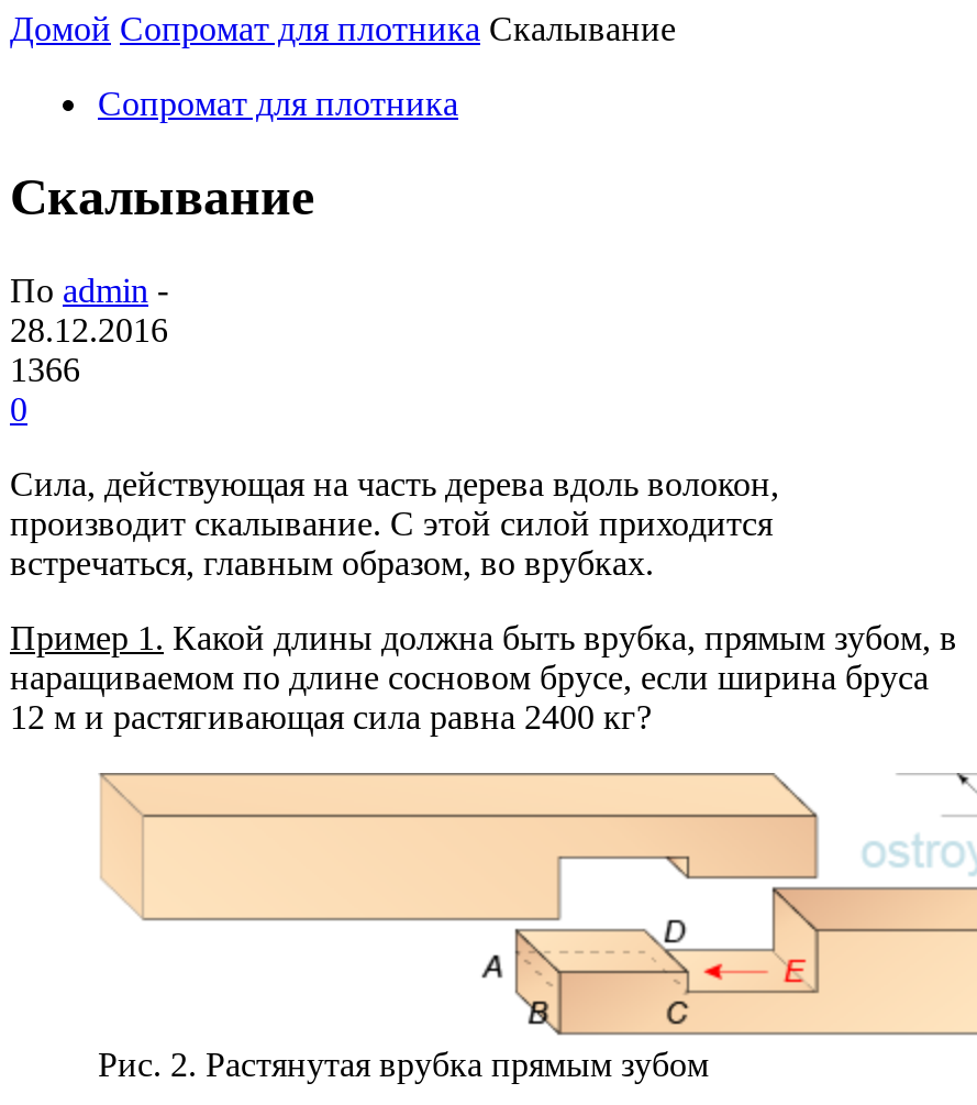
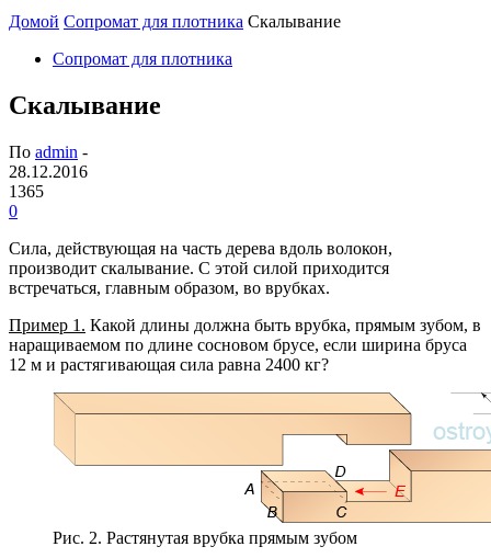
[10,350,80,388] 1366 -> [9,182,44,200] 1365

